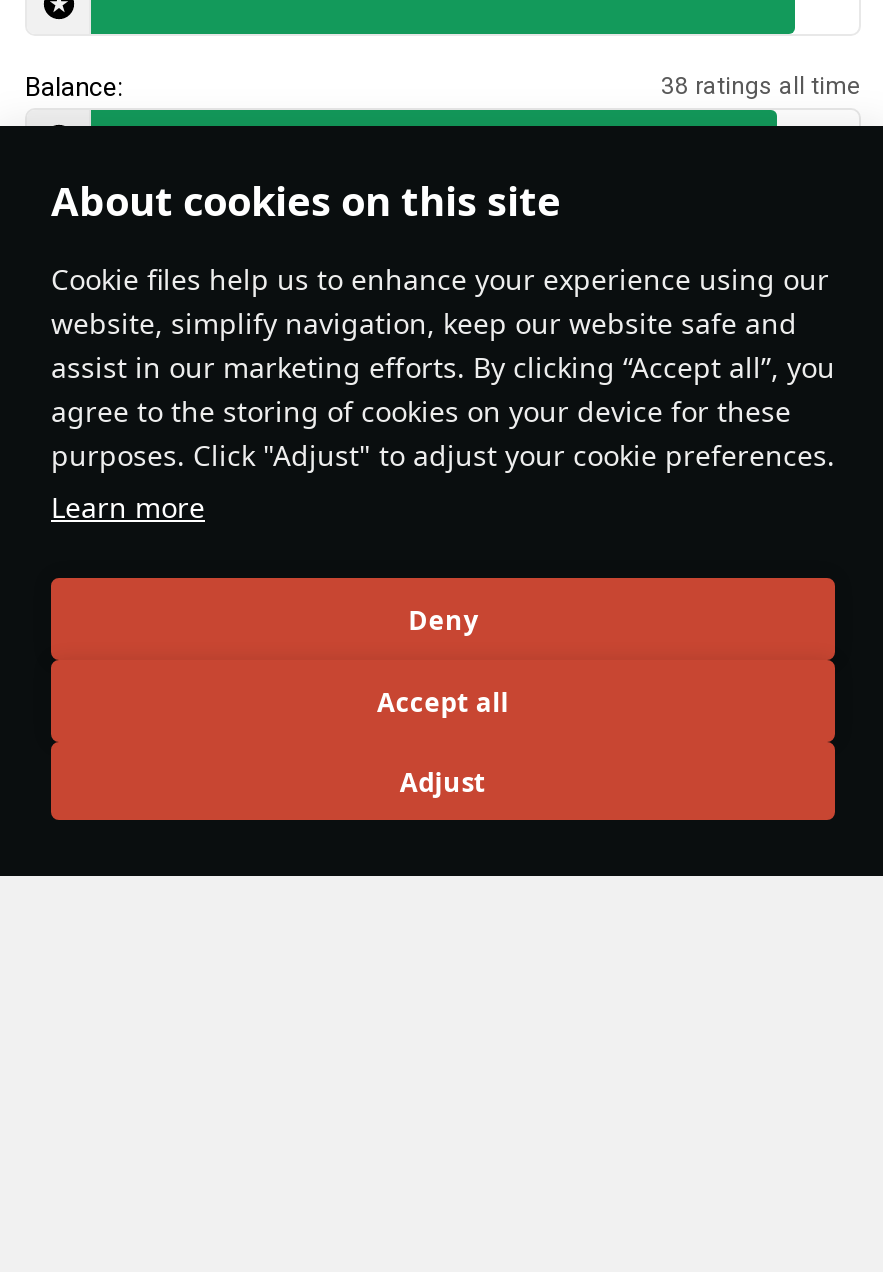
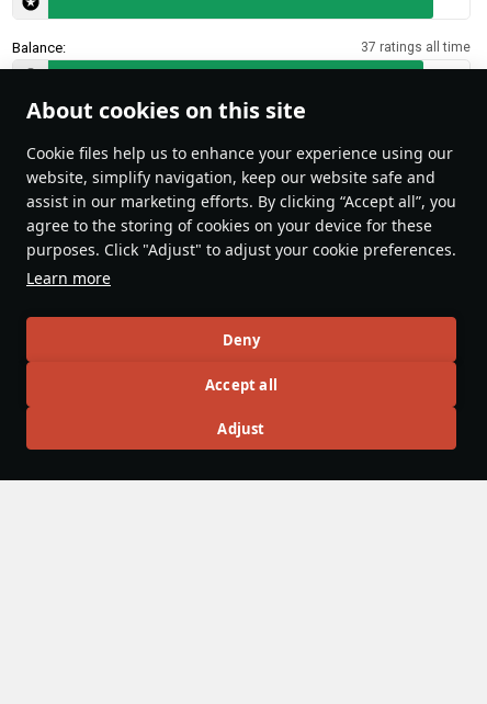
[661,71,861,99] 38 ratings all time -> [361,39,471,54] 37 ratings all time

